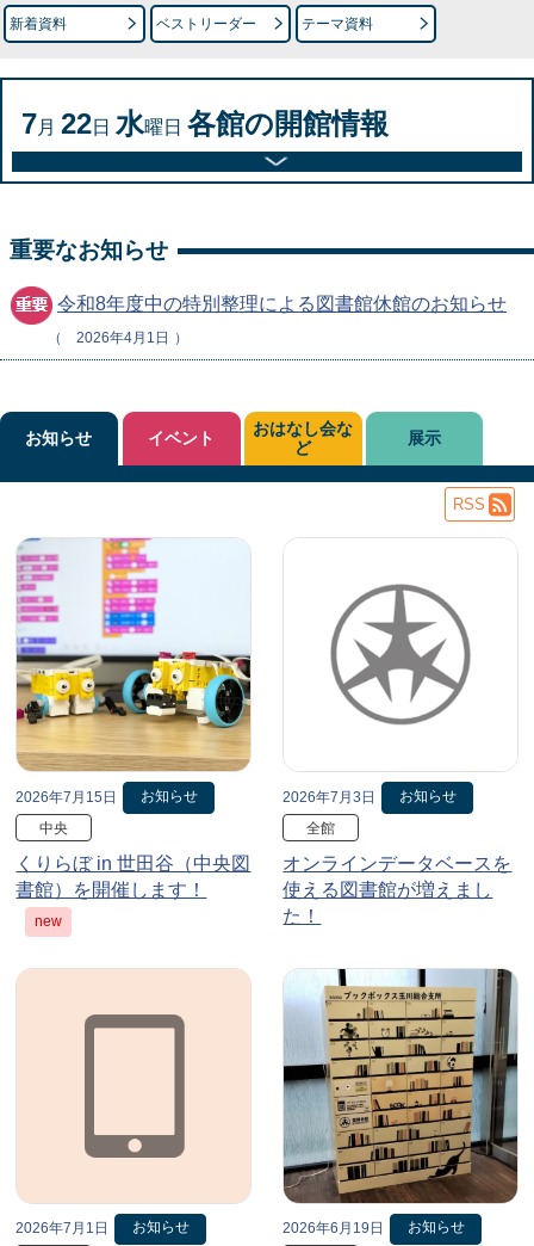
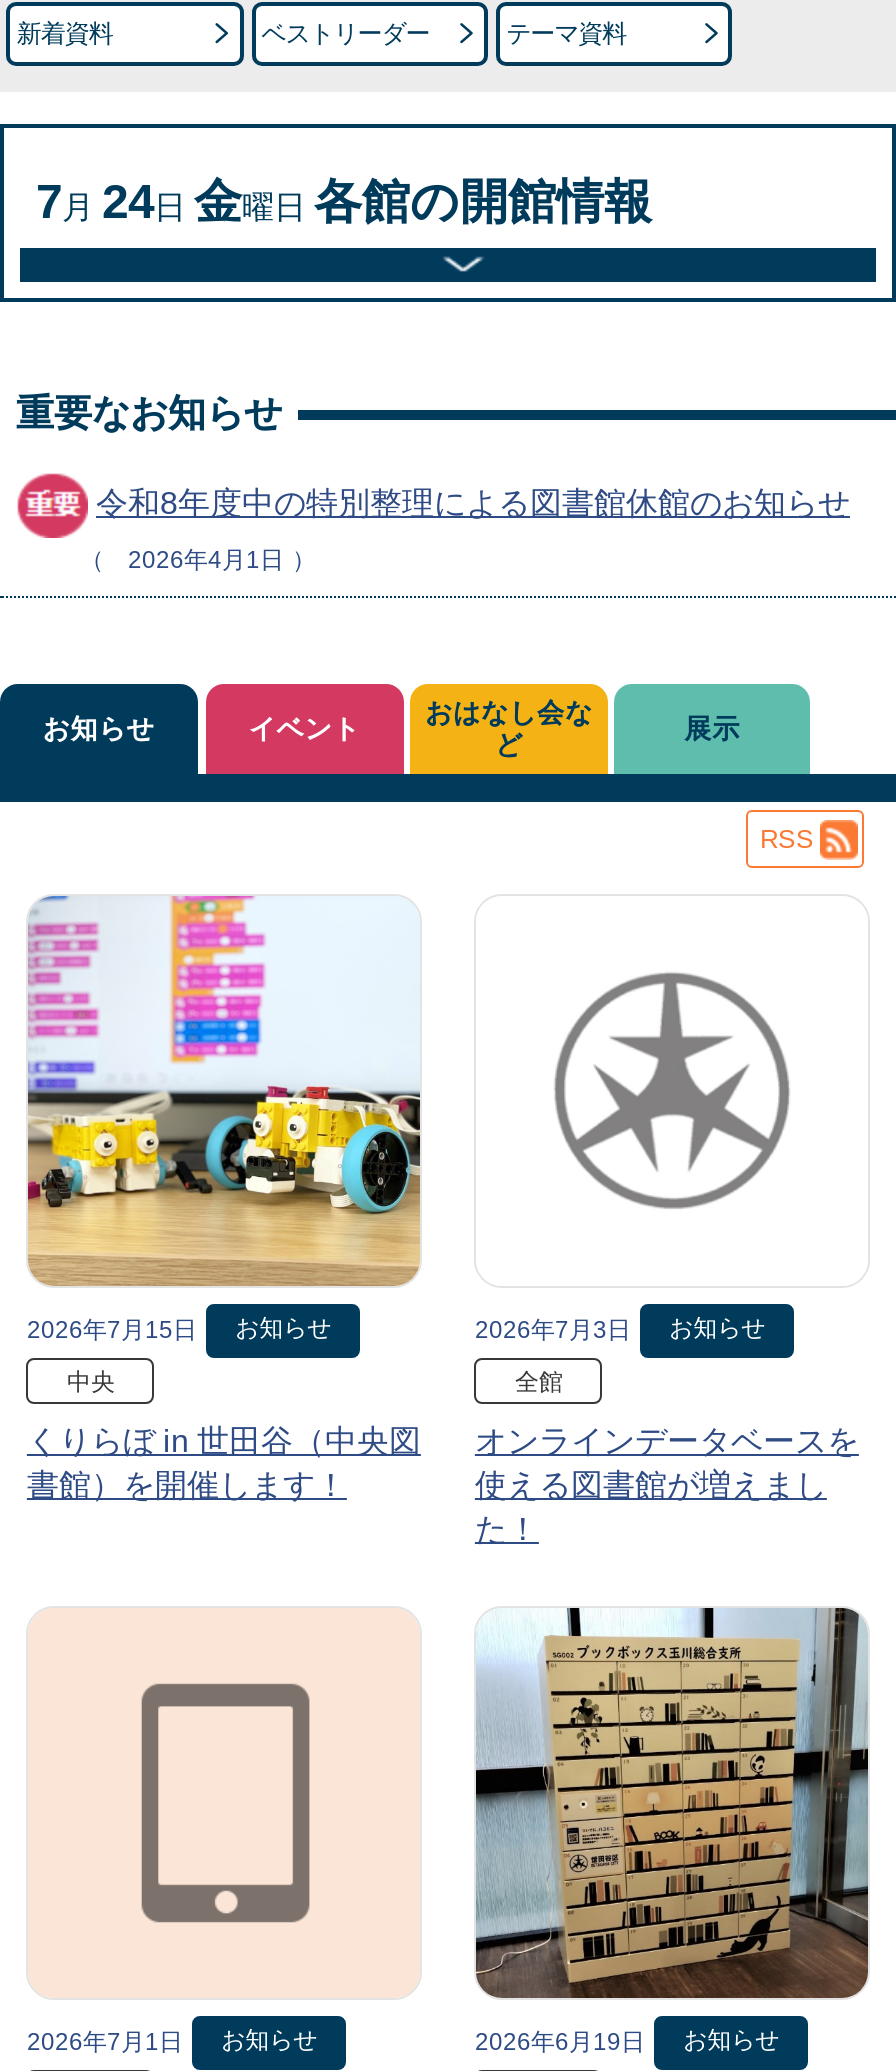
[21,108,389,140] 7月22日水曜日各館の開館情報 -> [36,174,652,228] 7月24日金曜日各館の開館情報
[35,913,62,929] new -> none

